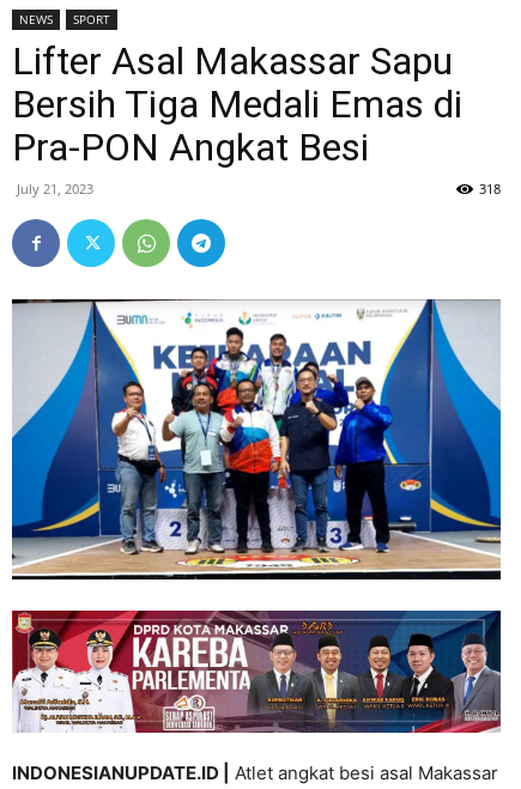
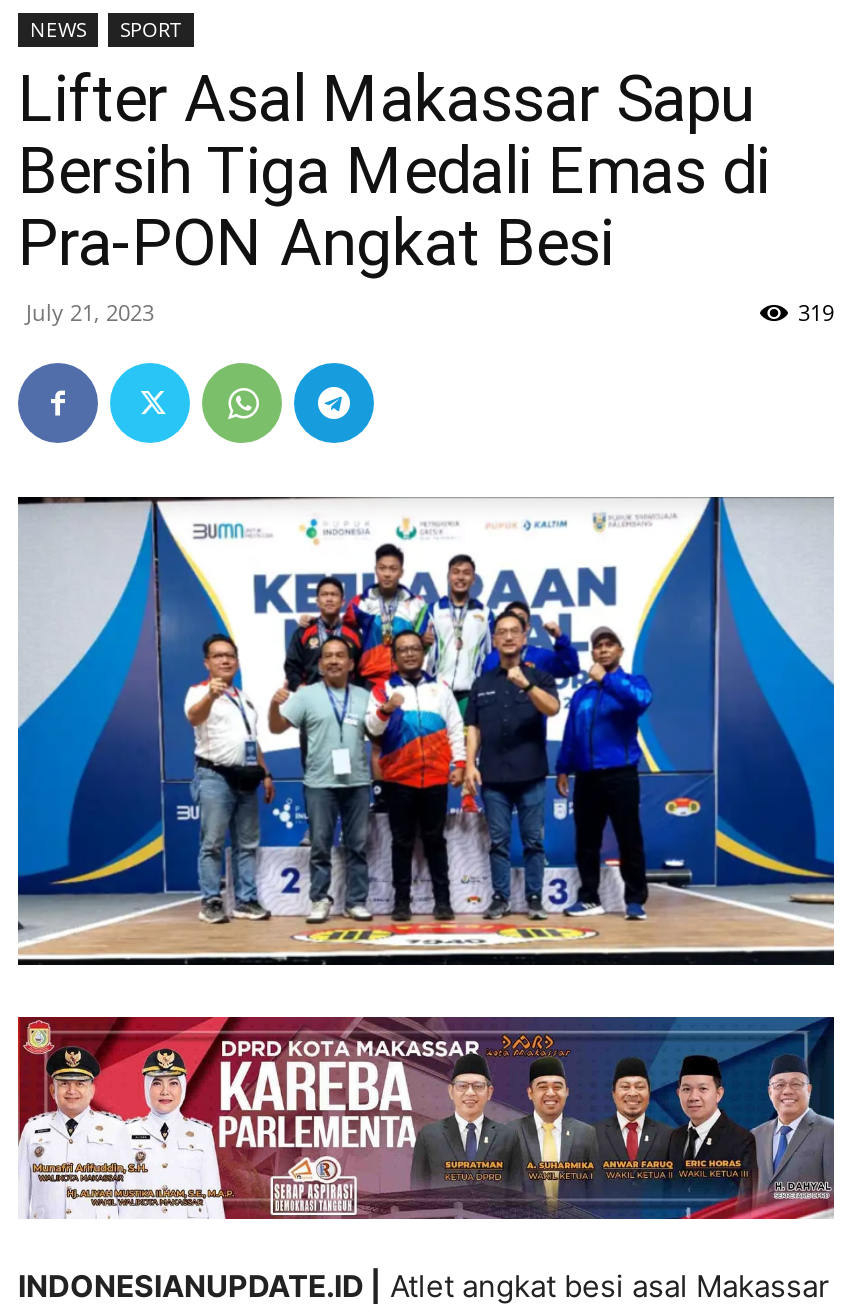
[479,180,501,198] 318 -> [798,297,834,327] 319

